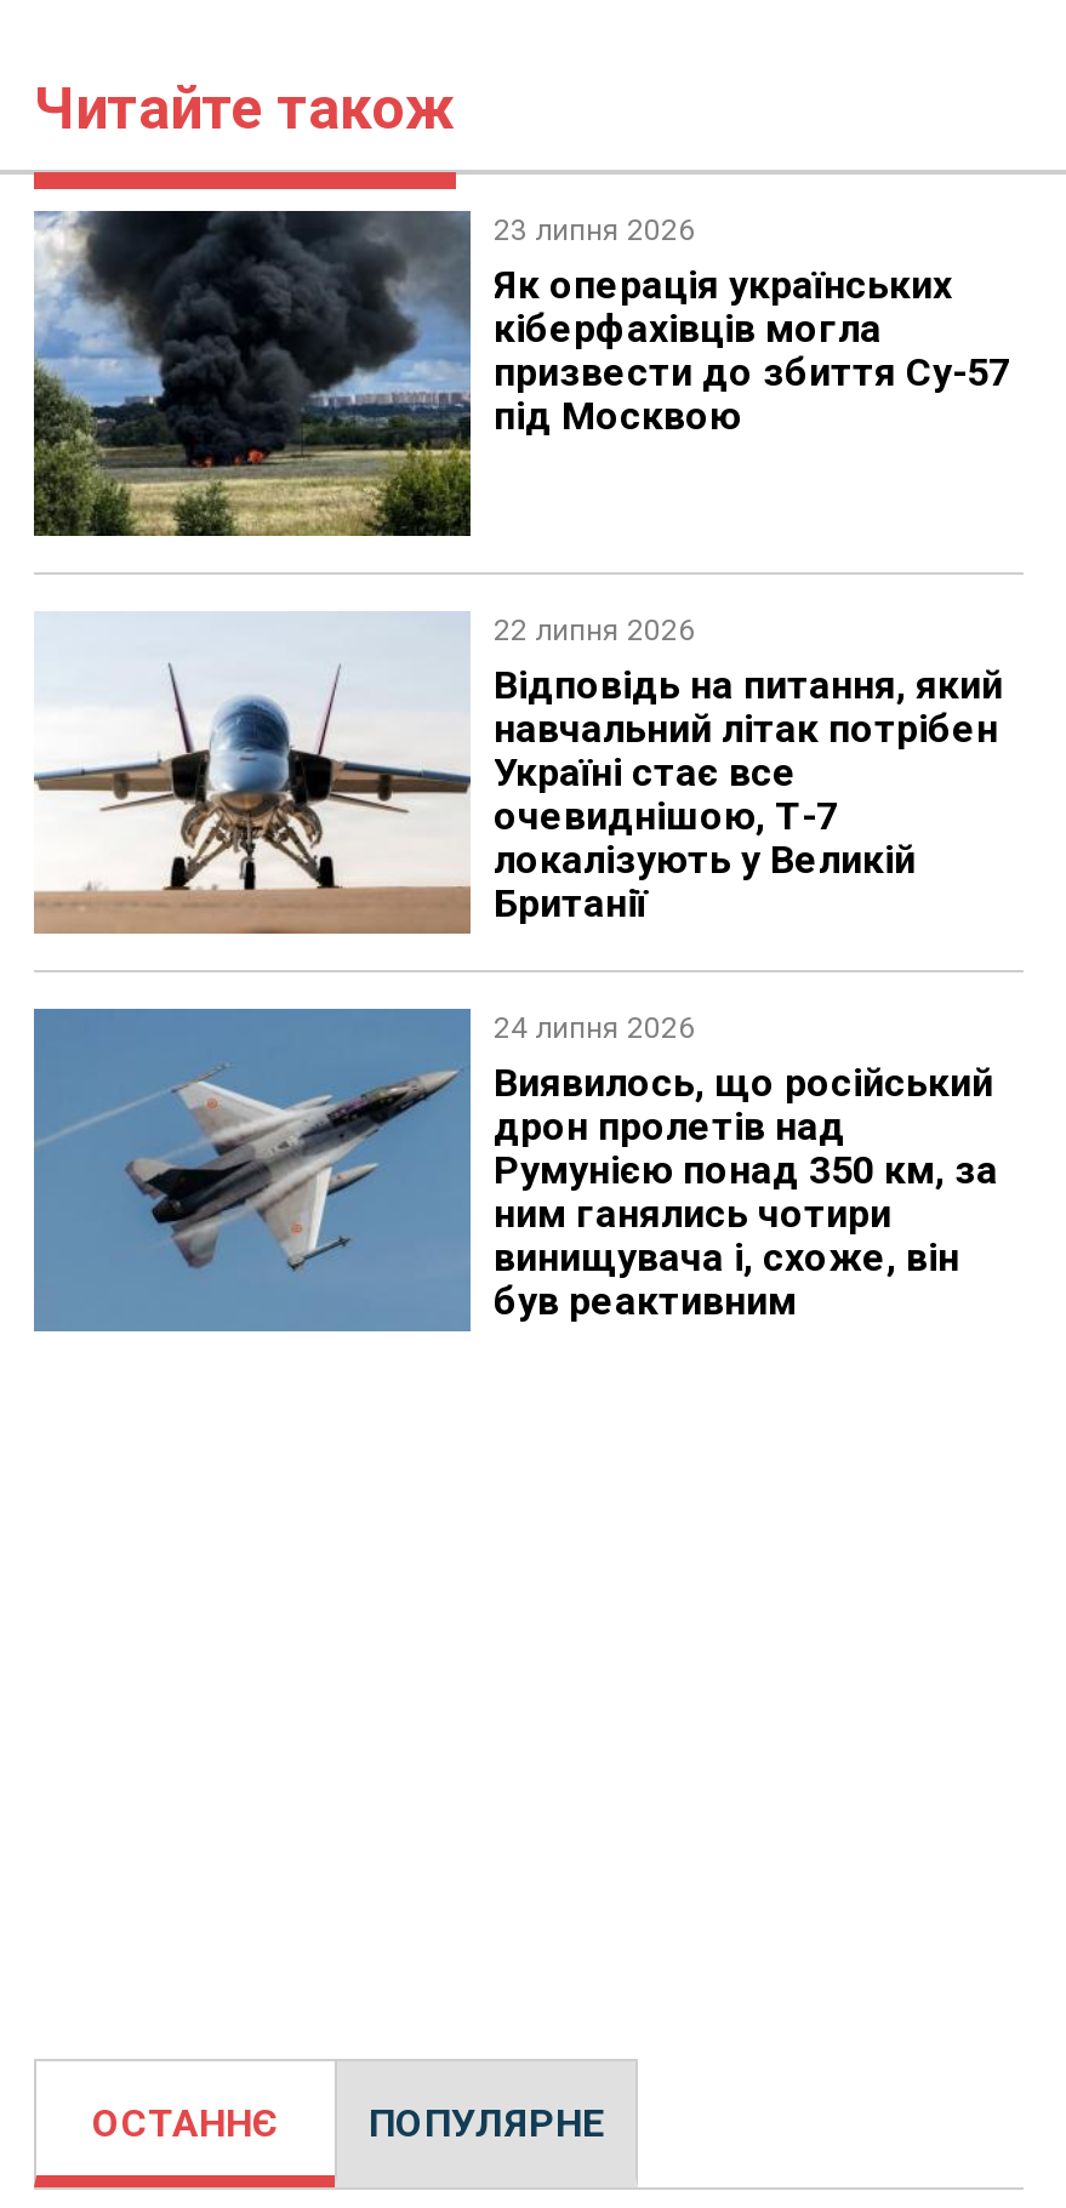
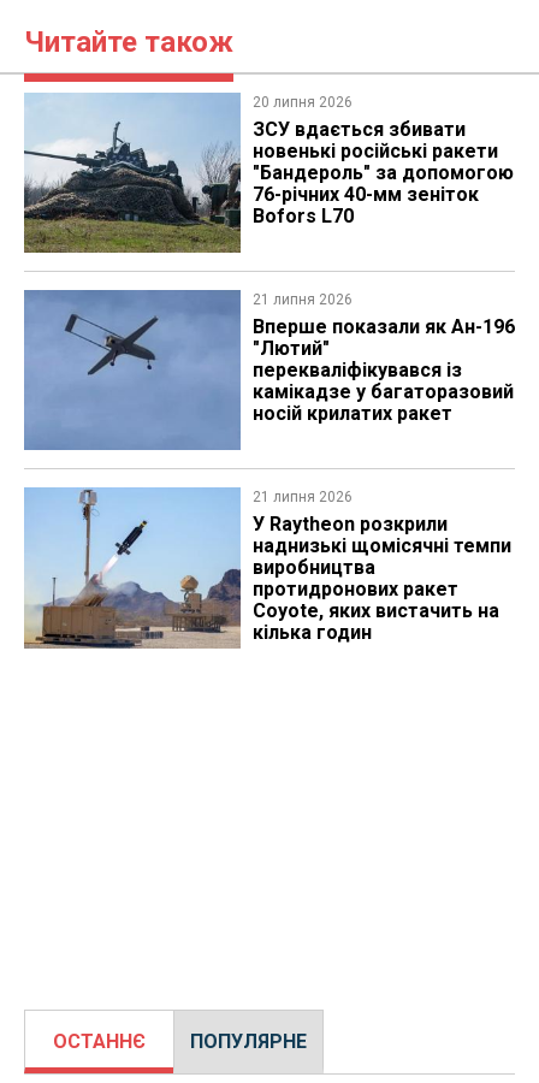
[32,207,1010,537] [image] | 23 липня 2026 | Як операція українських | кіберфахівців могла | призвести до збиття Су-57 | під Москвою -> [23,91,513,254] [image] | 20 липня 2026 | ЗСУ вдається збивати | новенькі російські ракети | "Бандероль" за допомогою | 76-річних 40-мм зеніток | Bofors L70
[34,610,1003,935] [image] | 22 липня 2026 | Відповідь на питання, який | навчальний літак потрібен | Україні стає все | очевиднішою, Т-7 | локалізують у Великій | Британії -> [23,289,514,451] [image] | 21 липня 2026 | Вперше показали як Ан-196 | "Лютий" | перекваліфікувався із | камікадзе у багаторазовий | носій крилатих ракет
[32,1008,998,1333] [image] | 24 липня 2026 | Виявилось, що російський | дрон пролетів над | Румунією понад 350 км, за | ним ганялись чотири | винищувача і, схоже, він | був реактивним -> [23,487,511,650] [image] | 21 липня 2026 | У Raytheon розкрили | наднизькі щомісячні темпи | виробництва | протидронових ракет | Coyote, яких вистачить на | кілька годин

